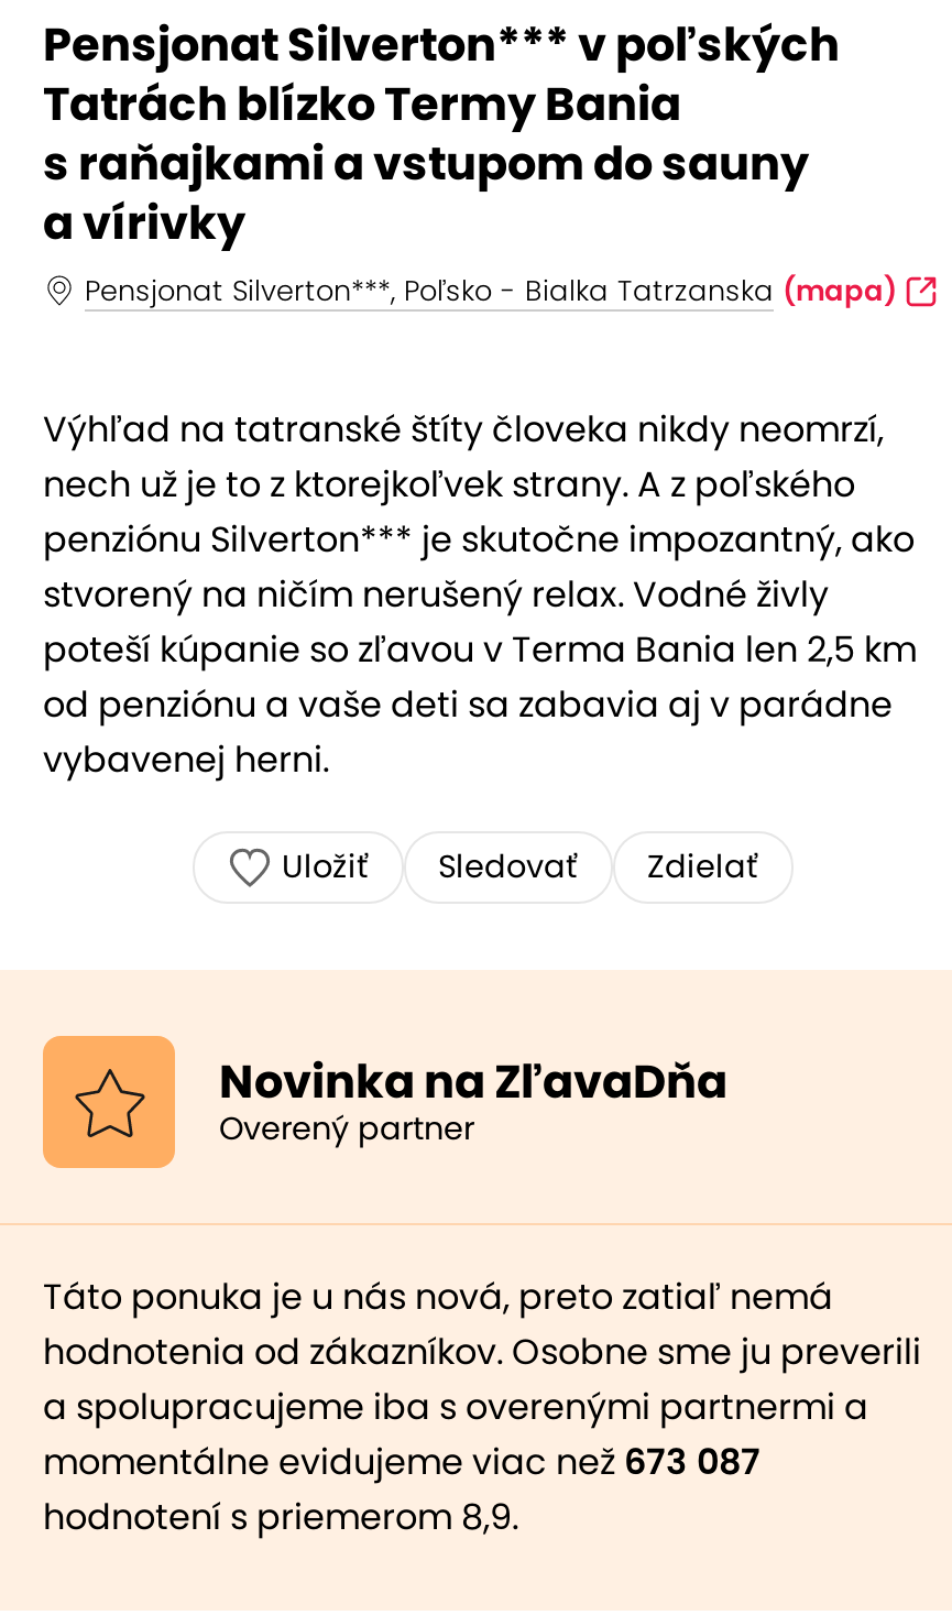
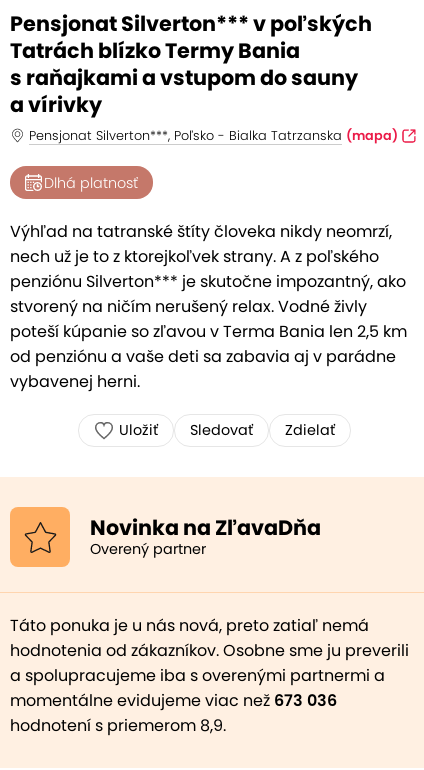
none -> [44,173,138,193] Dlhá platnosť
[43,1437,760,1487] momentálne evidujeme viac než 673 087 -> [10,689,337,712] momentálne evidujeme viac než 673 036

